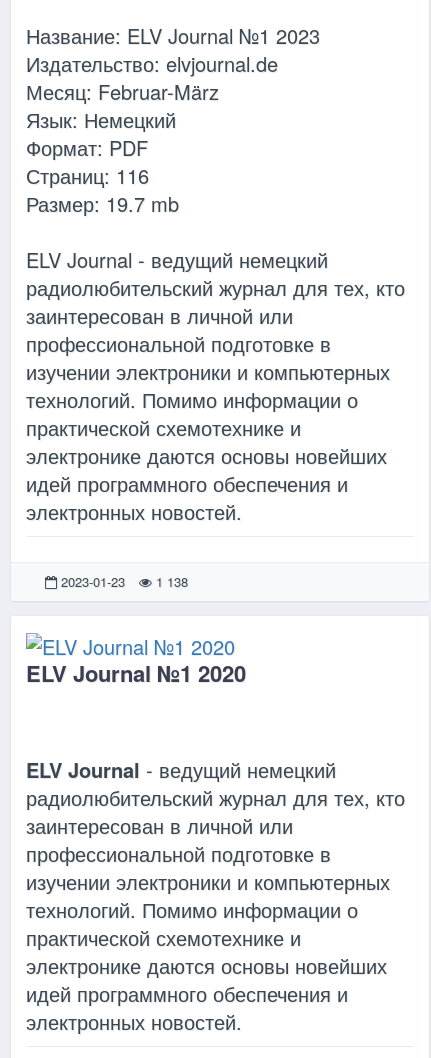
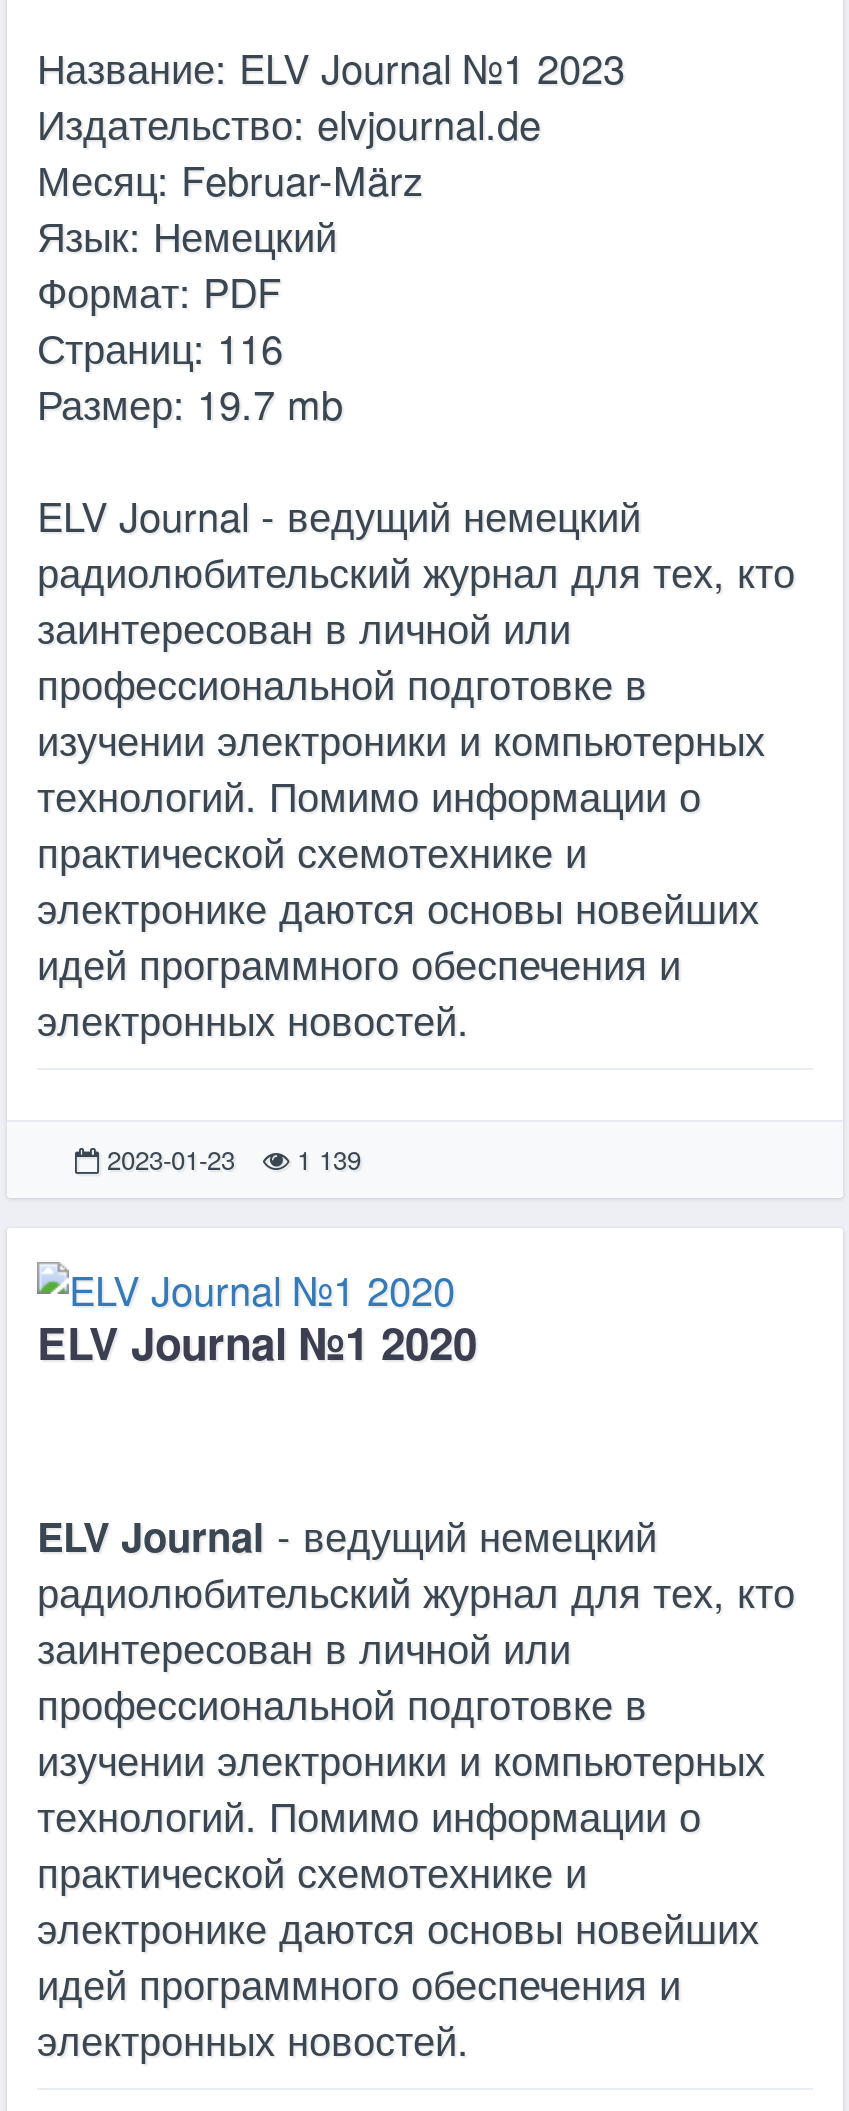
[61,571,188,590] 2023-01-23 1 138 -> [107,1139,361,1177] 2023-01-23 1 139

